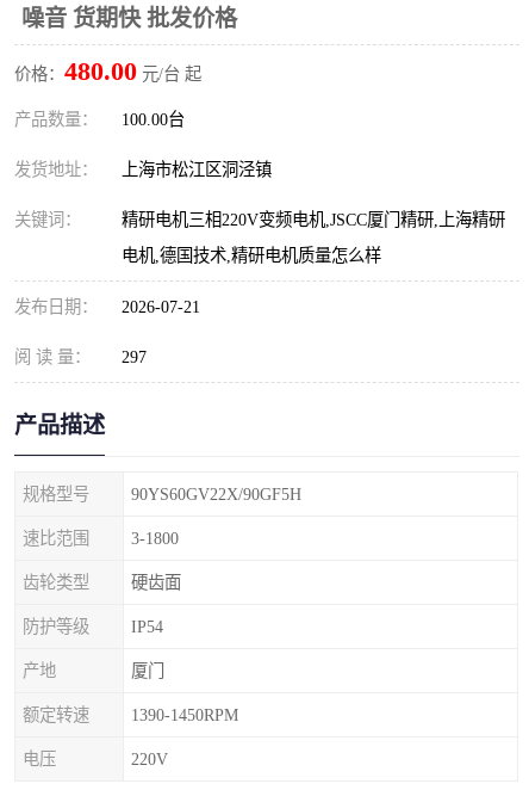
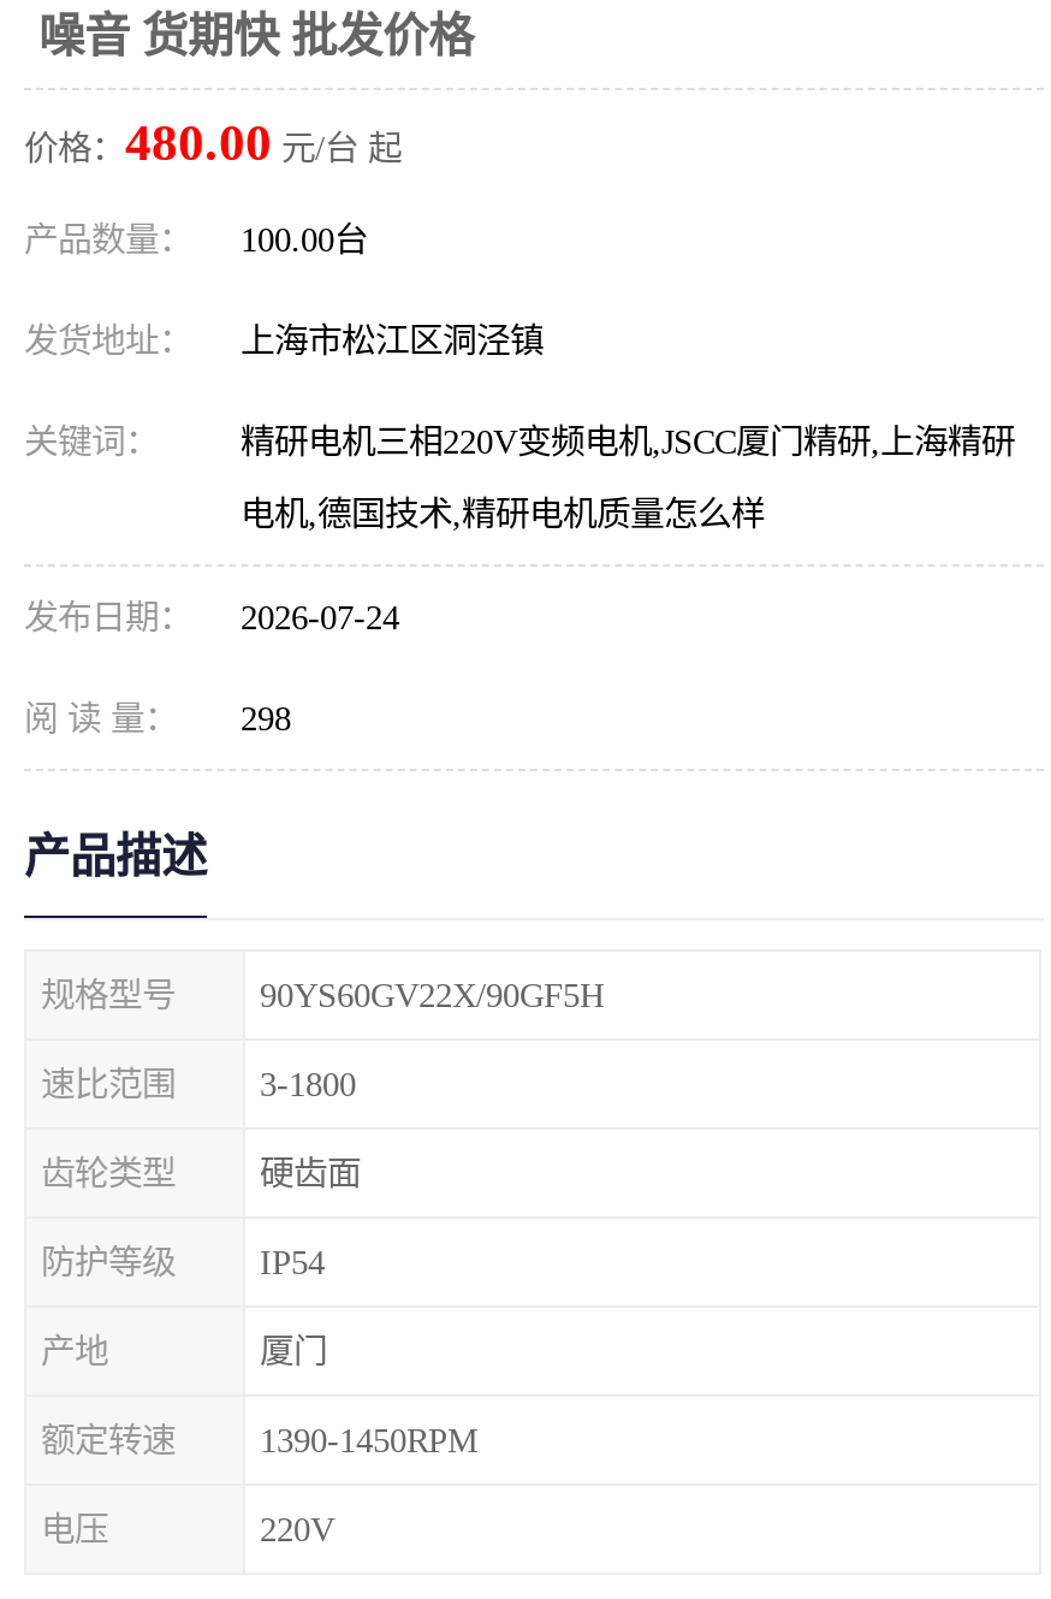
[14,297,200,316] 发布日期： 2026-07-21 -> [24,598,399,636] 发布日期： 2026-07-24
[14,347,147,366] 阅 读 量： 297 -> [24,699,291,738] 阅 读 量： 298

